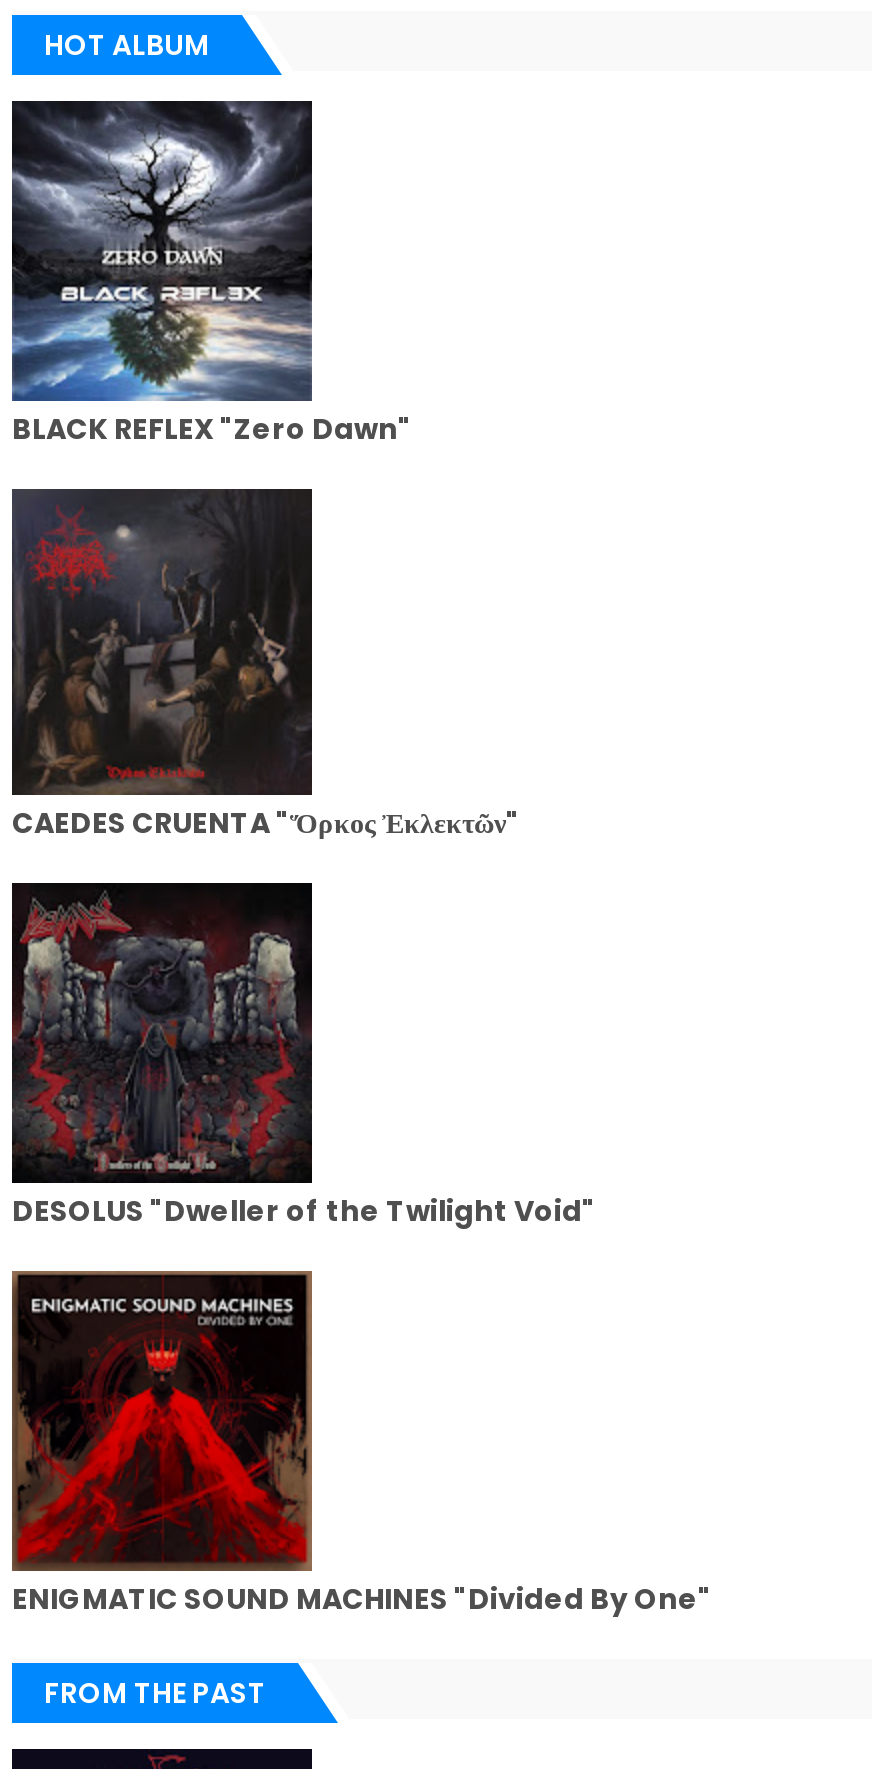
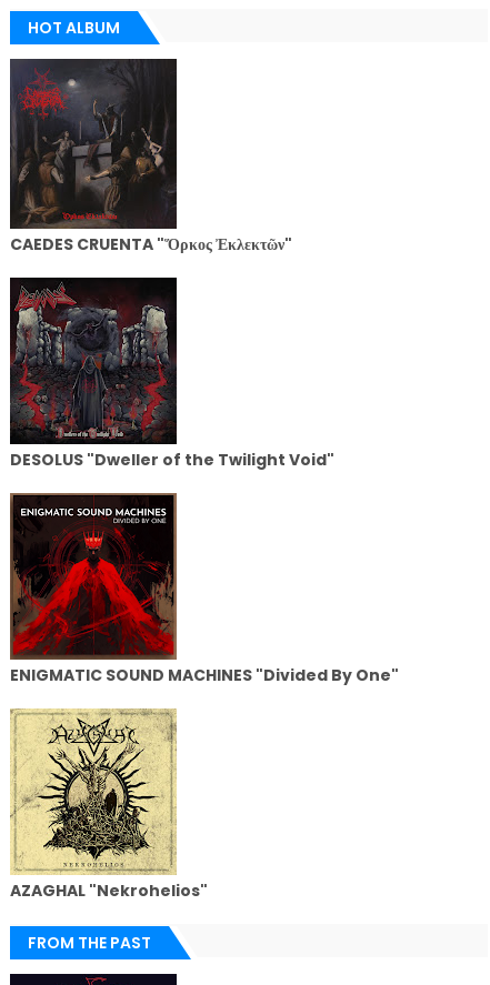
[10,101,412,448] [image] | BLACK REFLEX "Zero Dawn" -> none
moved [12,489,712,1618] -> [10,59,399,686]: [image] | CAEDES CRUENTA "Ὅρκος Ἐκλεκτῶν" | DESOLUS "Dweller of the Twilight Void" | ENIGMATIC SOUND MACHINES "Divided By One"
none -> [10,708,208,901] [image] | AZAGHAL "Nekrohelios"

